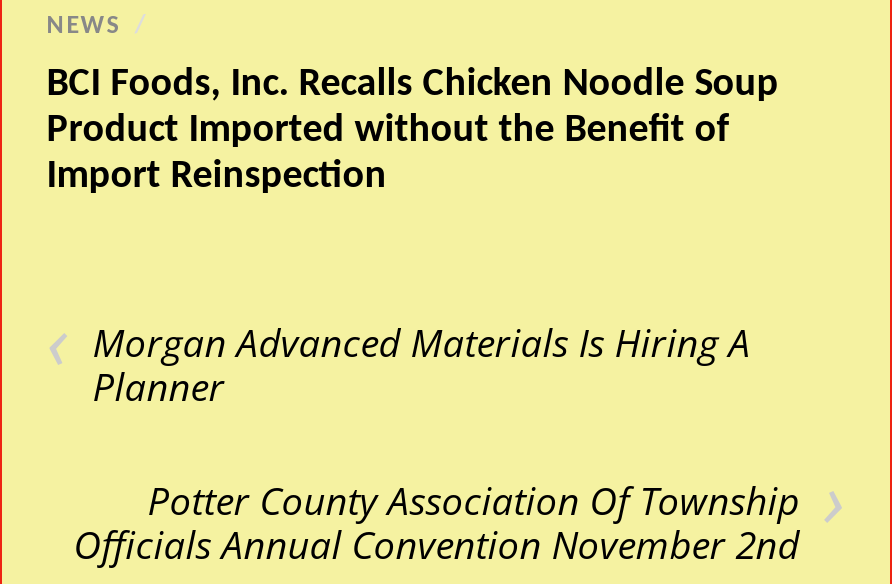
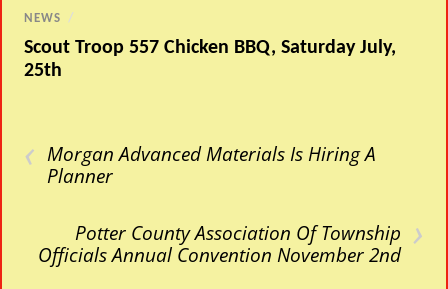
[46,64,778,196] BCI Foods, Inc. Recalls Chicken Noodle Soup | Product Imported without the Benefit of | Import Reinspection -> [24,38,396,81] Scout Troop 557 Chicken BBQ, Saturday July, | 25th

